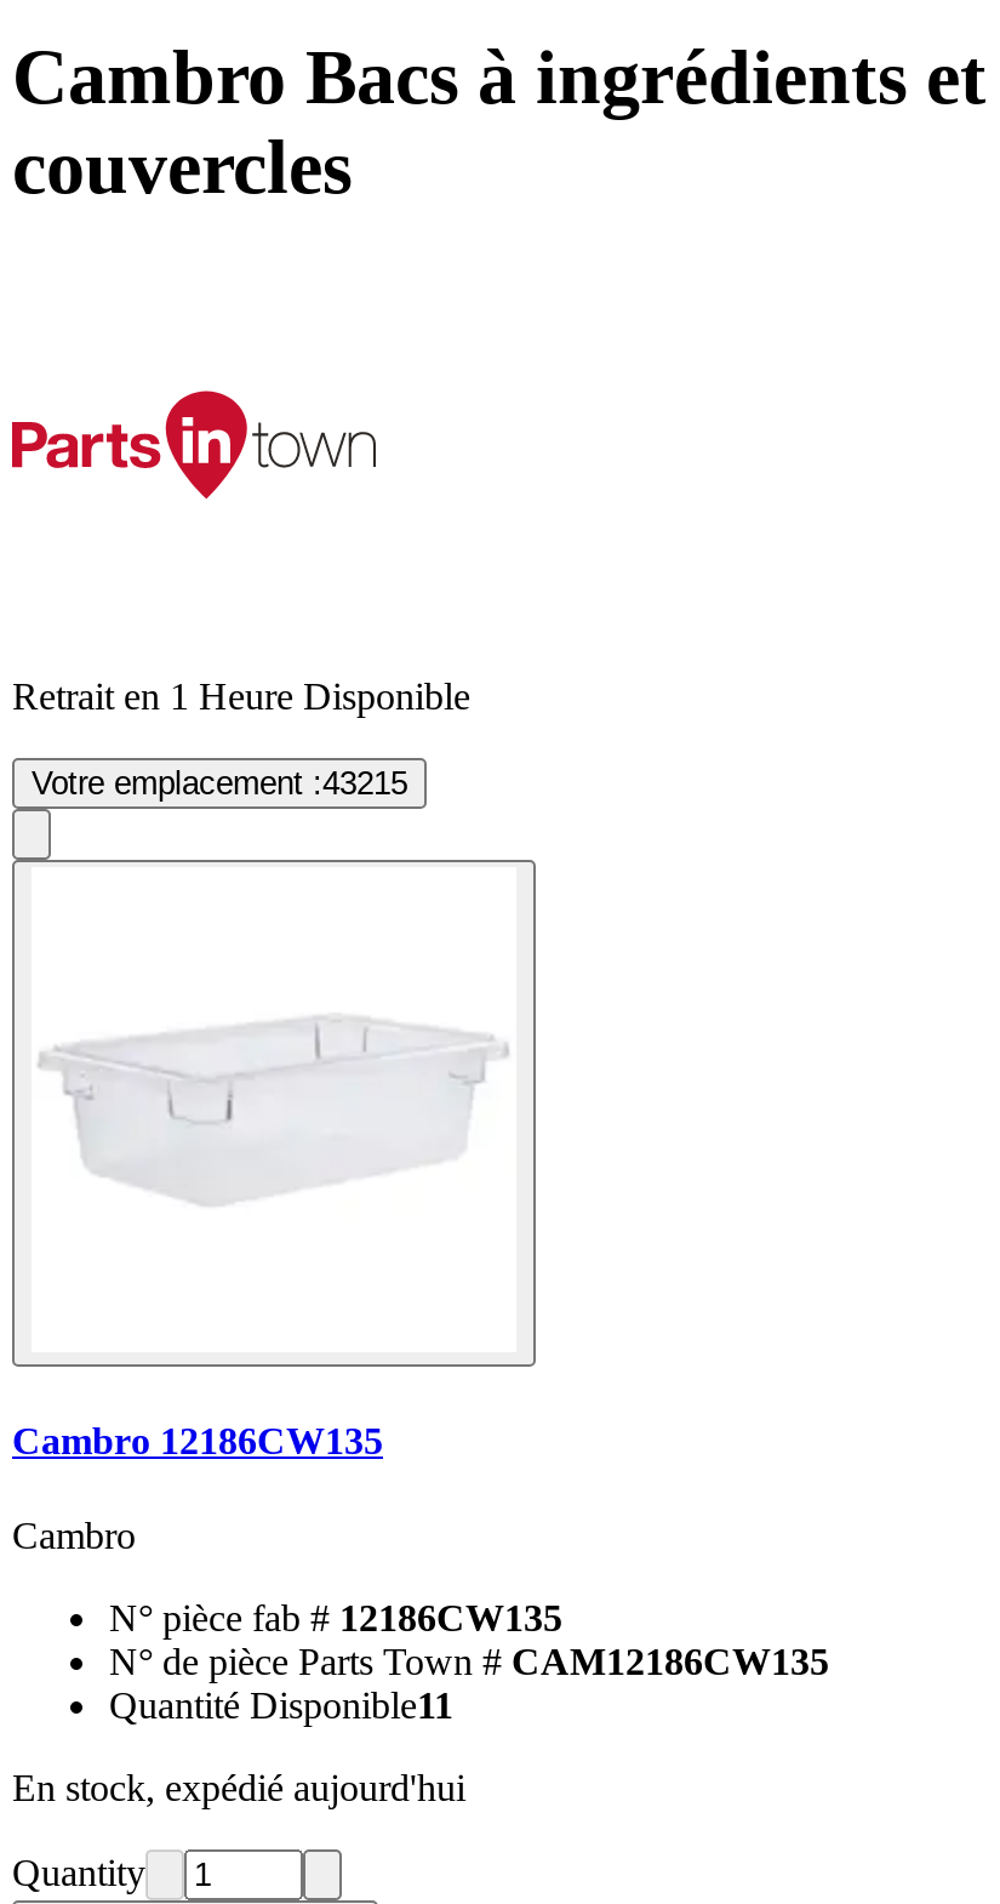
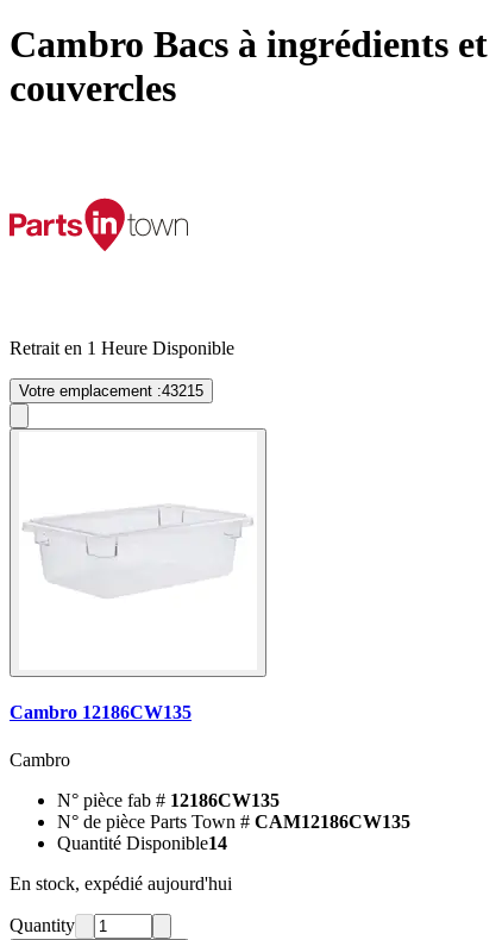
[109,1685,453,1726] Quantité Disponible11 -> [57,832,227,853] Quantité Disponible14

